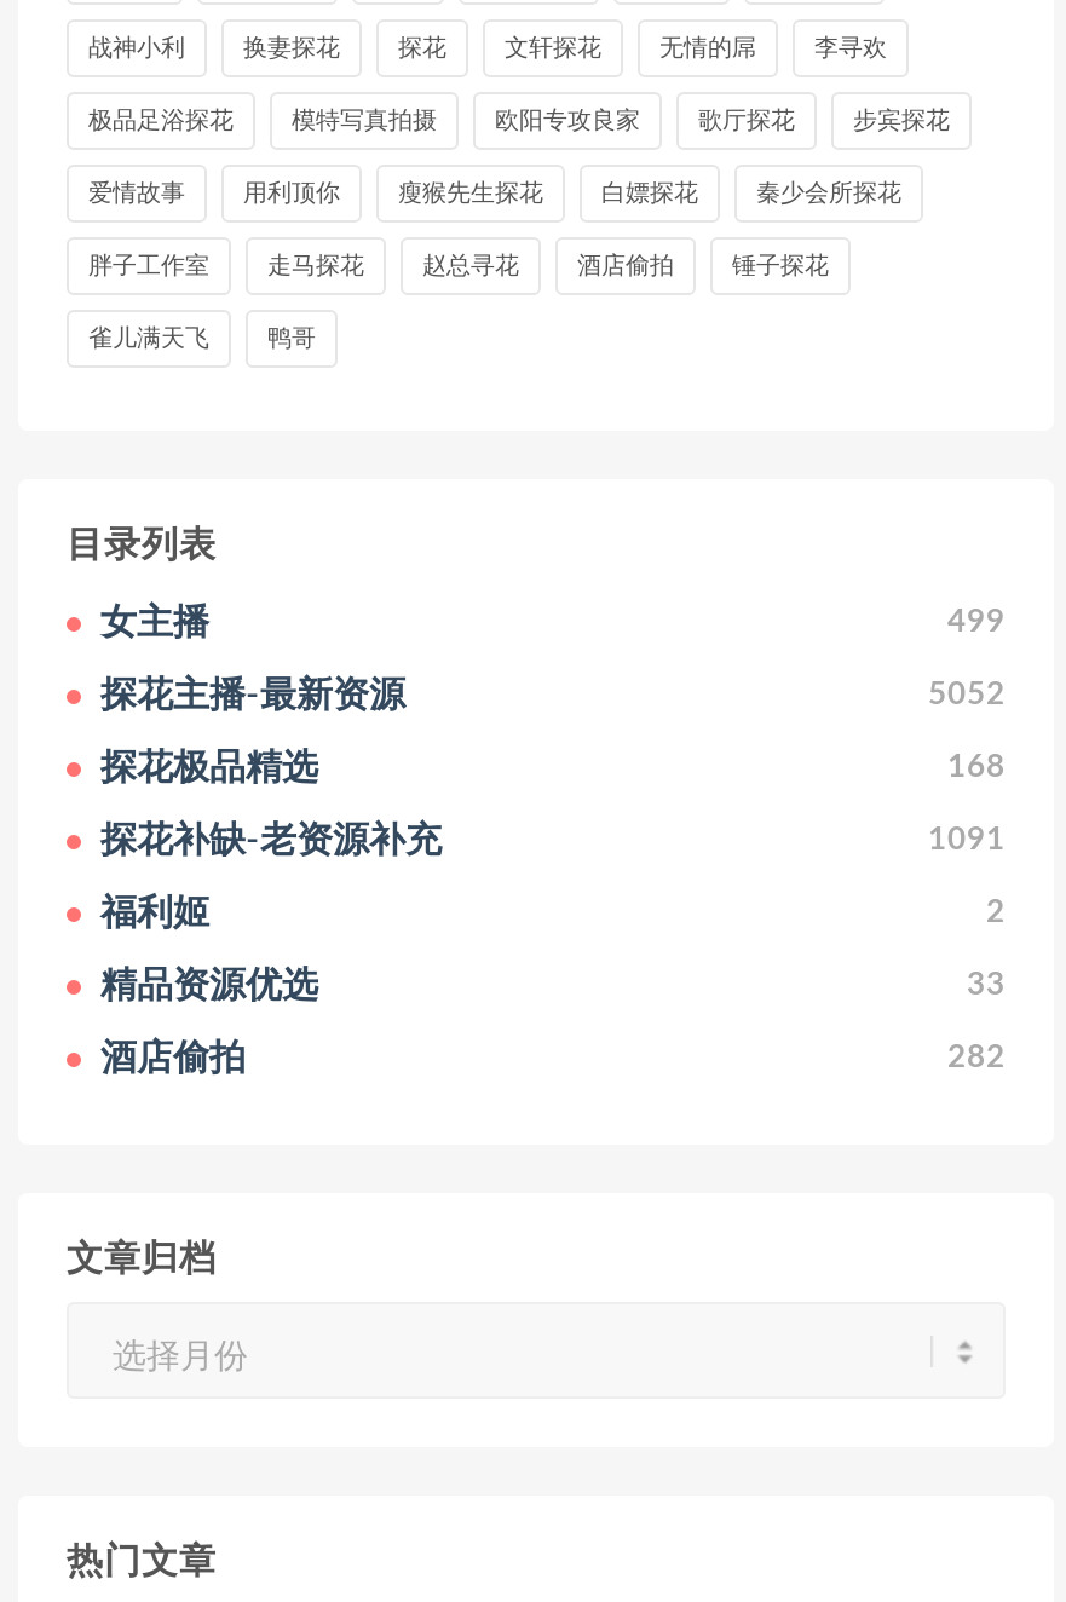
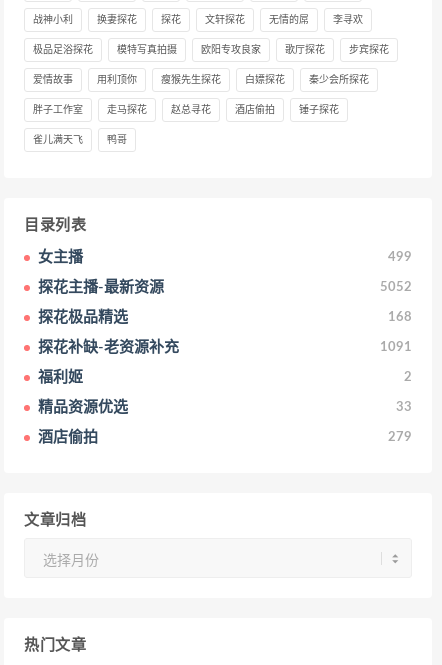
[947,1042,1006,1073] 282 -> [388,430,412,443] 279

